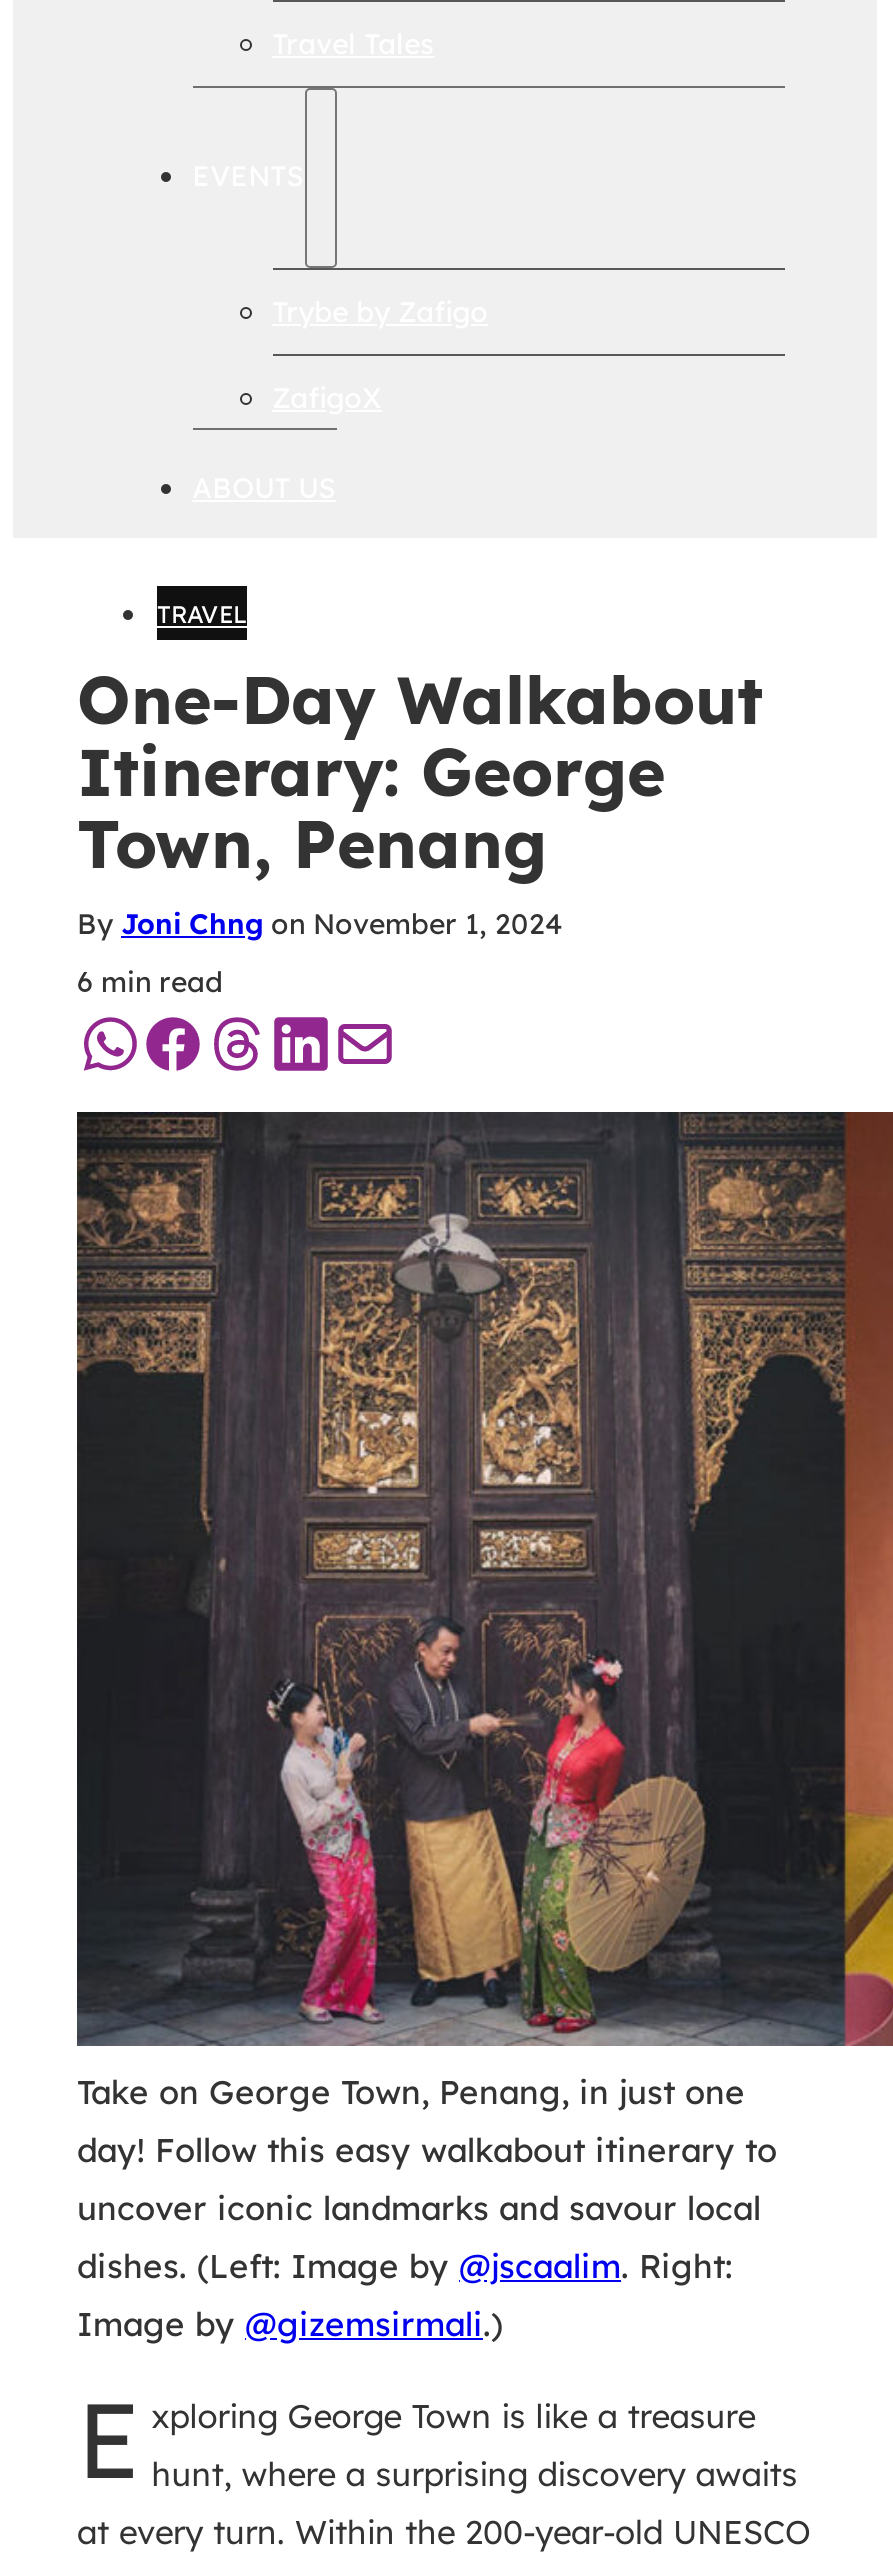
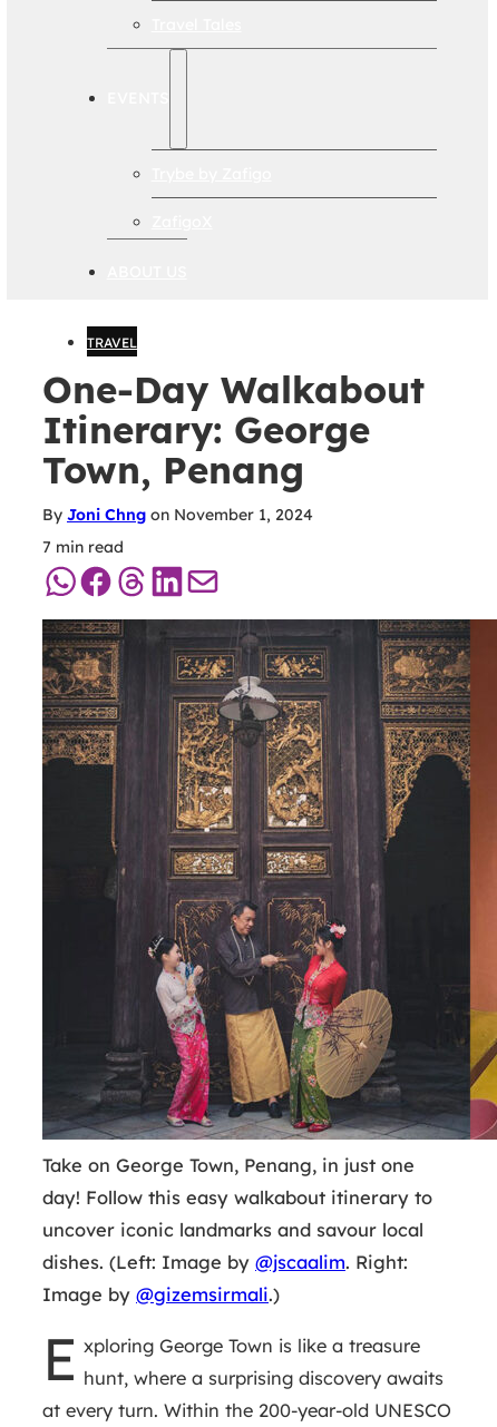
[77,964,223,1000] 6 min read -> [42,537,124,557] 7 min read

